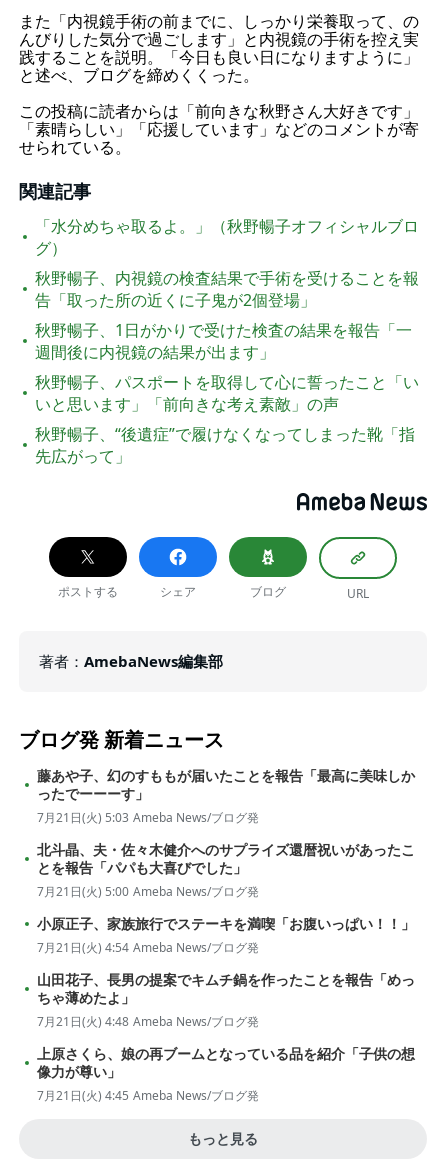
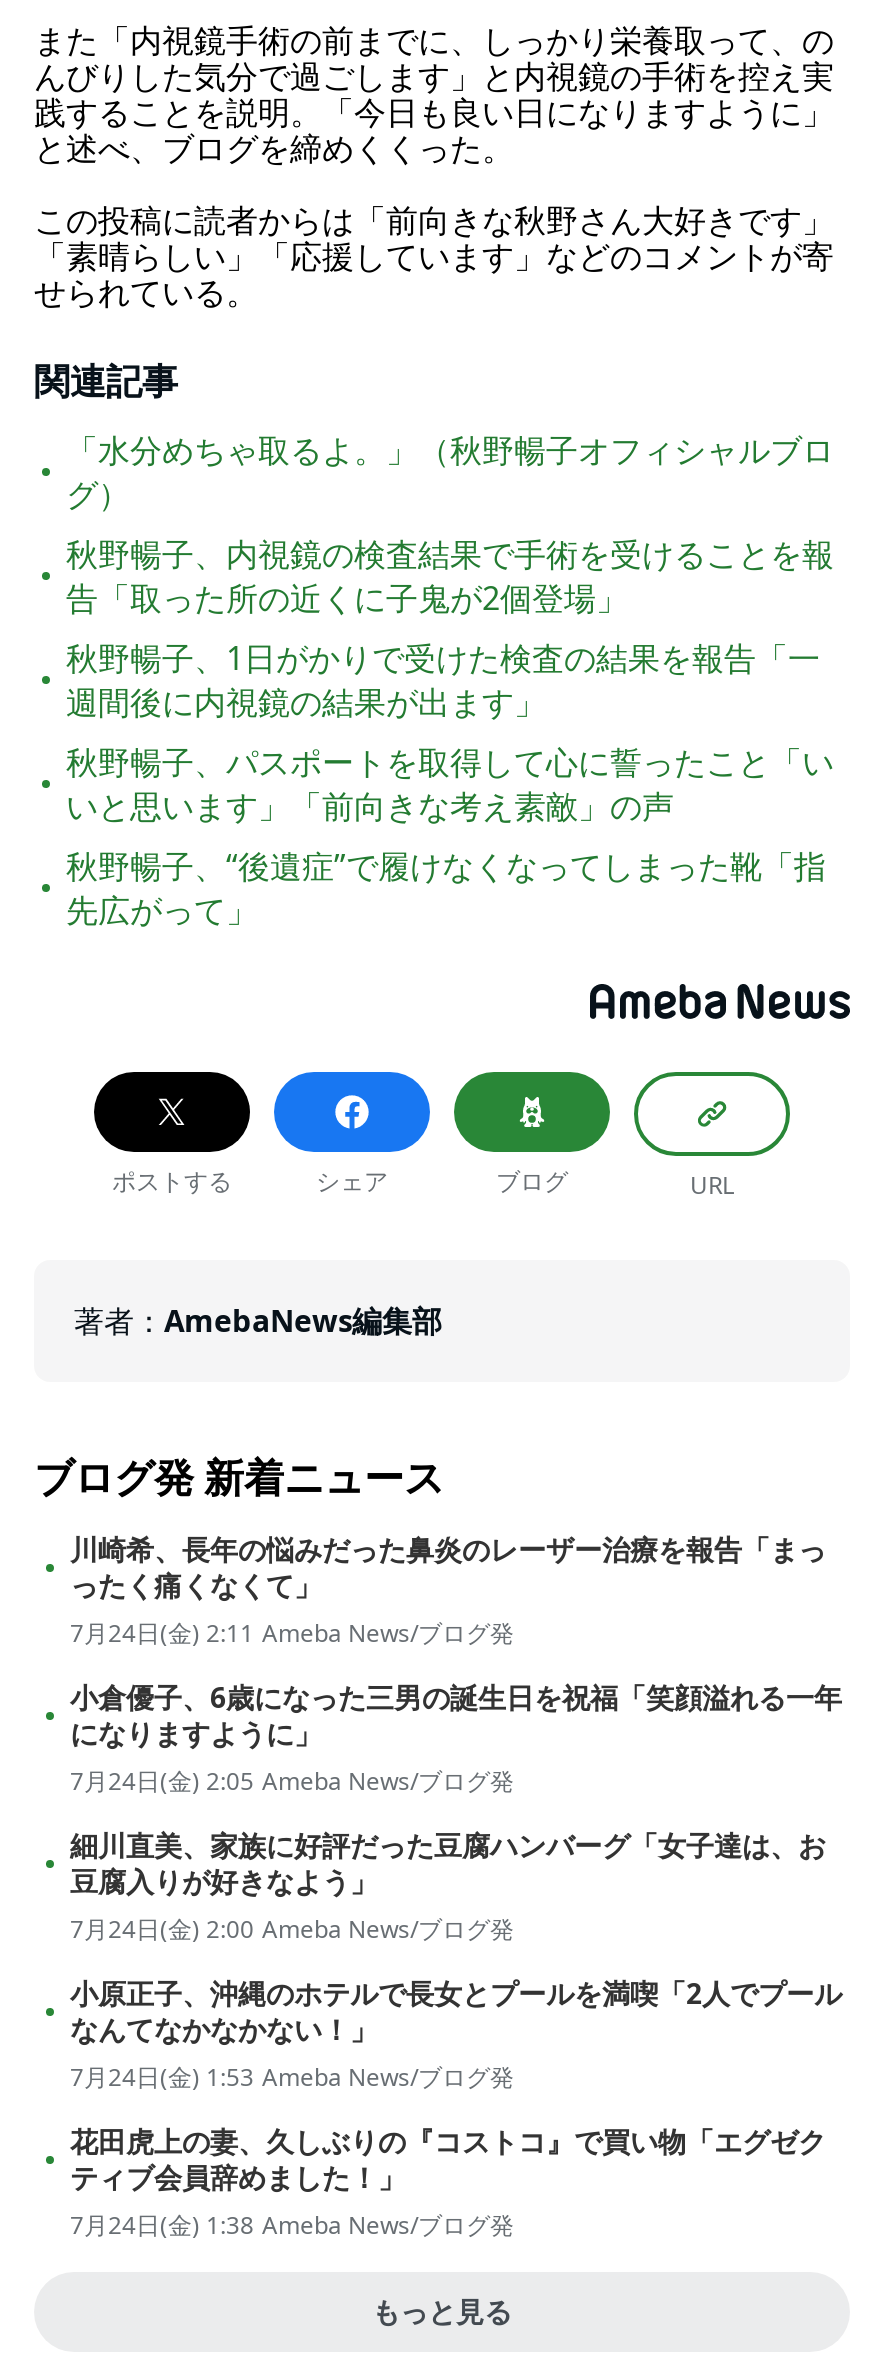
[37,766,415,826] 藤あや子、幻のすももが届いたことを報告「最高に美味しか | ったでーーーす」 | 7月21日(火) 5:03 Ameba News/ブログ発 -> [70,1530,826,1650] 川崎希、長年の悩みだった鼻炎のレーザー治療を報告「まっ | ったく痛くなくて」 | 7月24日(金) 2:11 Ameba News/ブログ発
[37,840,415,900] 北斗晶、夫・佐々木健介へのサプライズ還暦祝いがあったこ | とを報告「パパも大喜びでした」 | 7月21日(火) 5:00 Ameba News/ブログ発 -> [70,1678,842,1798] 小倉優子、6歳になった三男の誕生日を祝福「笑顔溢れる一年 | になりますように」 | 7月24日(金) 2:05 Ameba News/ブログ発
[37,914,415,956] 小原正子、家族旅行でステーキを満喫「お腹いっぱい！！」 | 7月21日(火) 4:54 Ameba News/ブログ発 -> [70,1826,826,1946] 細川直美、家族に好評だった豆腐ハンバーグ「女子達は、お | 豆腐入りが好きなよう」 | 7月24日(金) 2:00 Ameba News/ブログ発
[37,970,415,1030] 山田花子、長男の提案でキムチ鍋を作ったことを報告「めっ | ちゃ薄めたよ」 | 7月21日(火) 4:48 Ameba News/ブログ発 -> [70,1974,842,2094] 小原正子、沖縄のホテルで長女とプールを満喫「2人でプール | なんてなかなかない！」 | 7月24日(金) 1:53 Ameba News/ブログ発
[37,1044,415,1104] 上原さくら、娘の再ブームとなっている品を紹介「子供の想 | 像力が尊い」 | 7月21日(火) 4:45 Ameba News/ブログ発 -> [70,2122,826,2242] 花田虎上の妻、久しぶりの『コストコ』で買い物「エグゼク | ティブ会員辞めました！」 | 7月24日(金) 1:38 Ameba News/ブログ発

